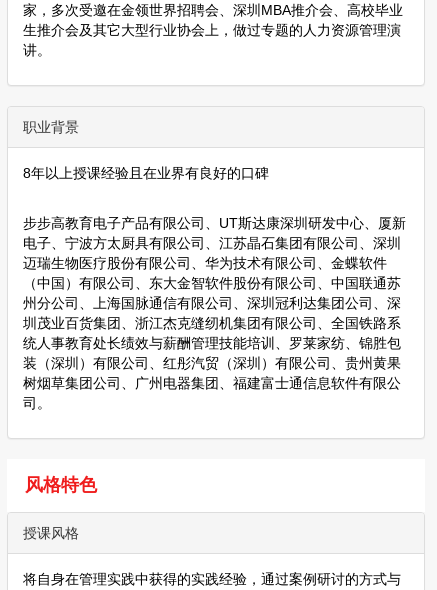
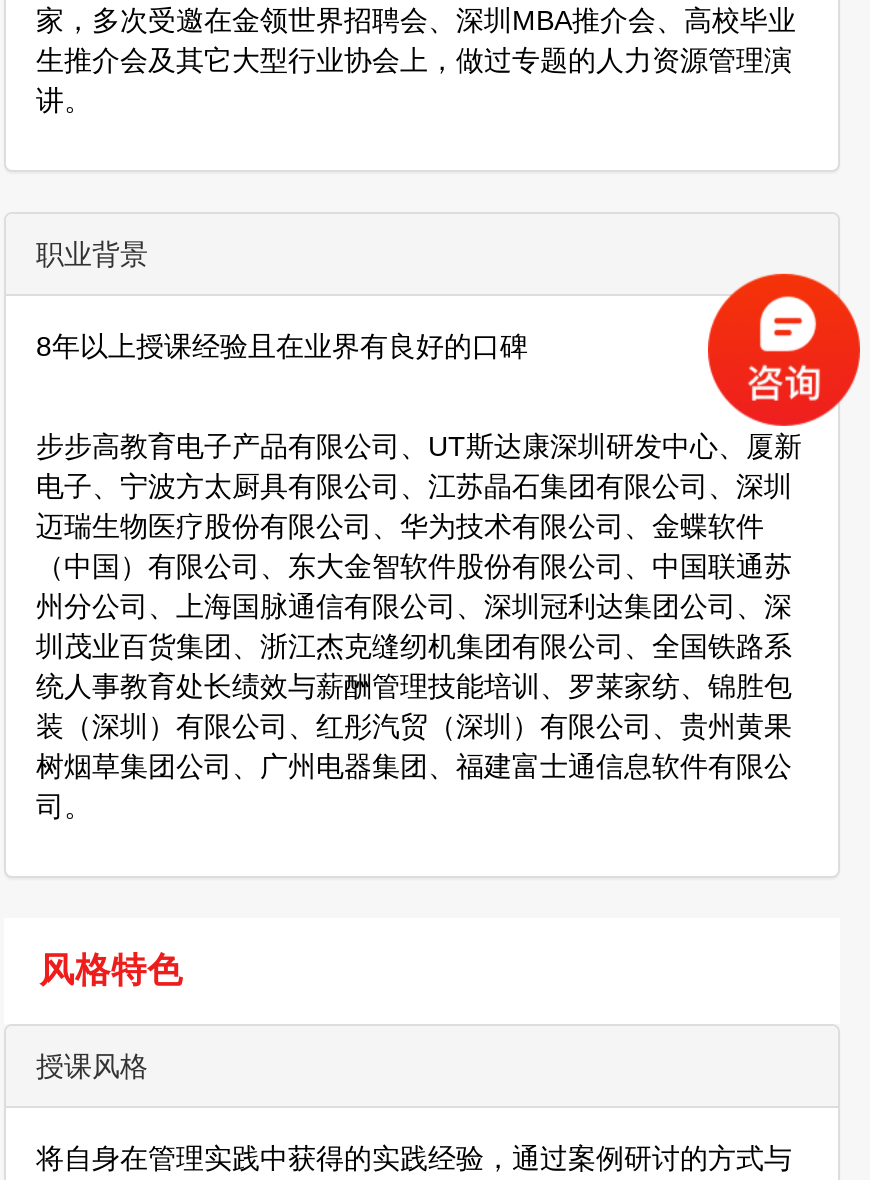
none -> [706,272,862,426] [image]

